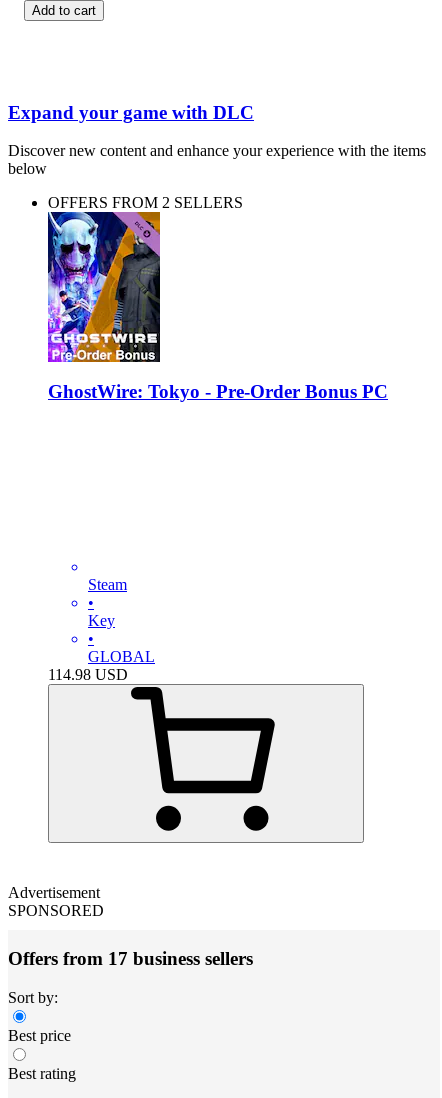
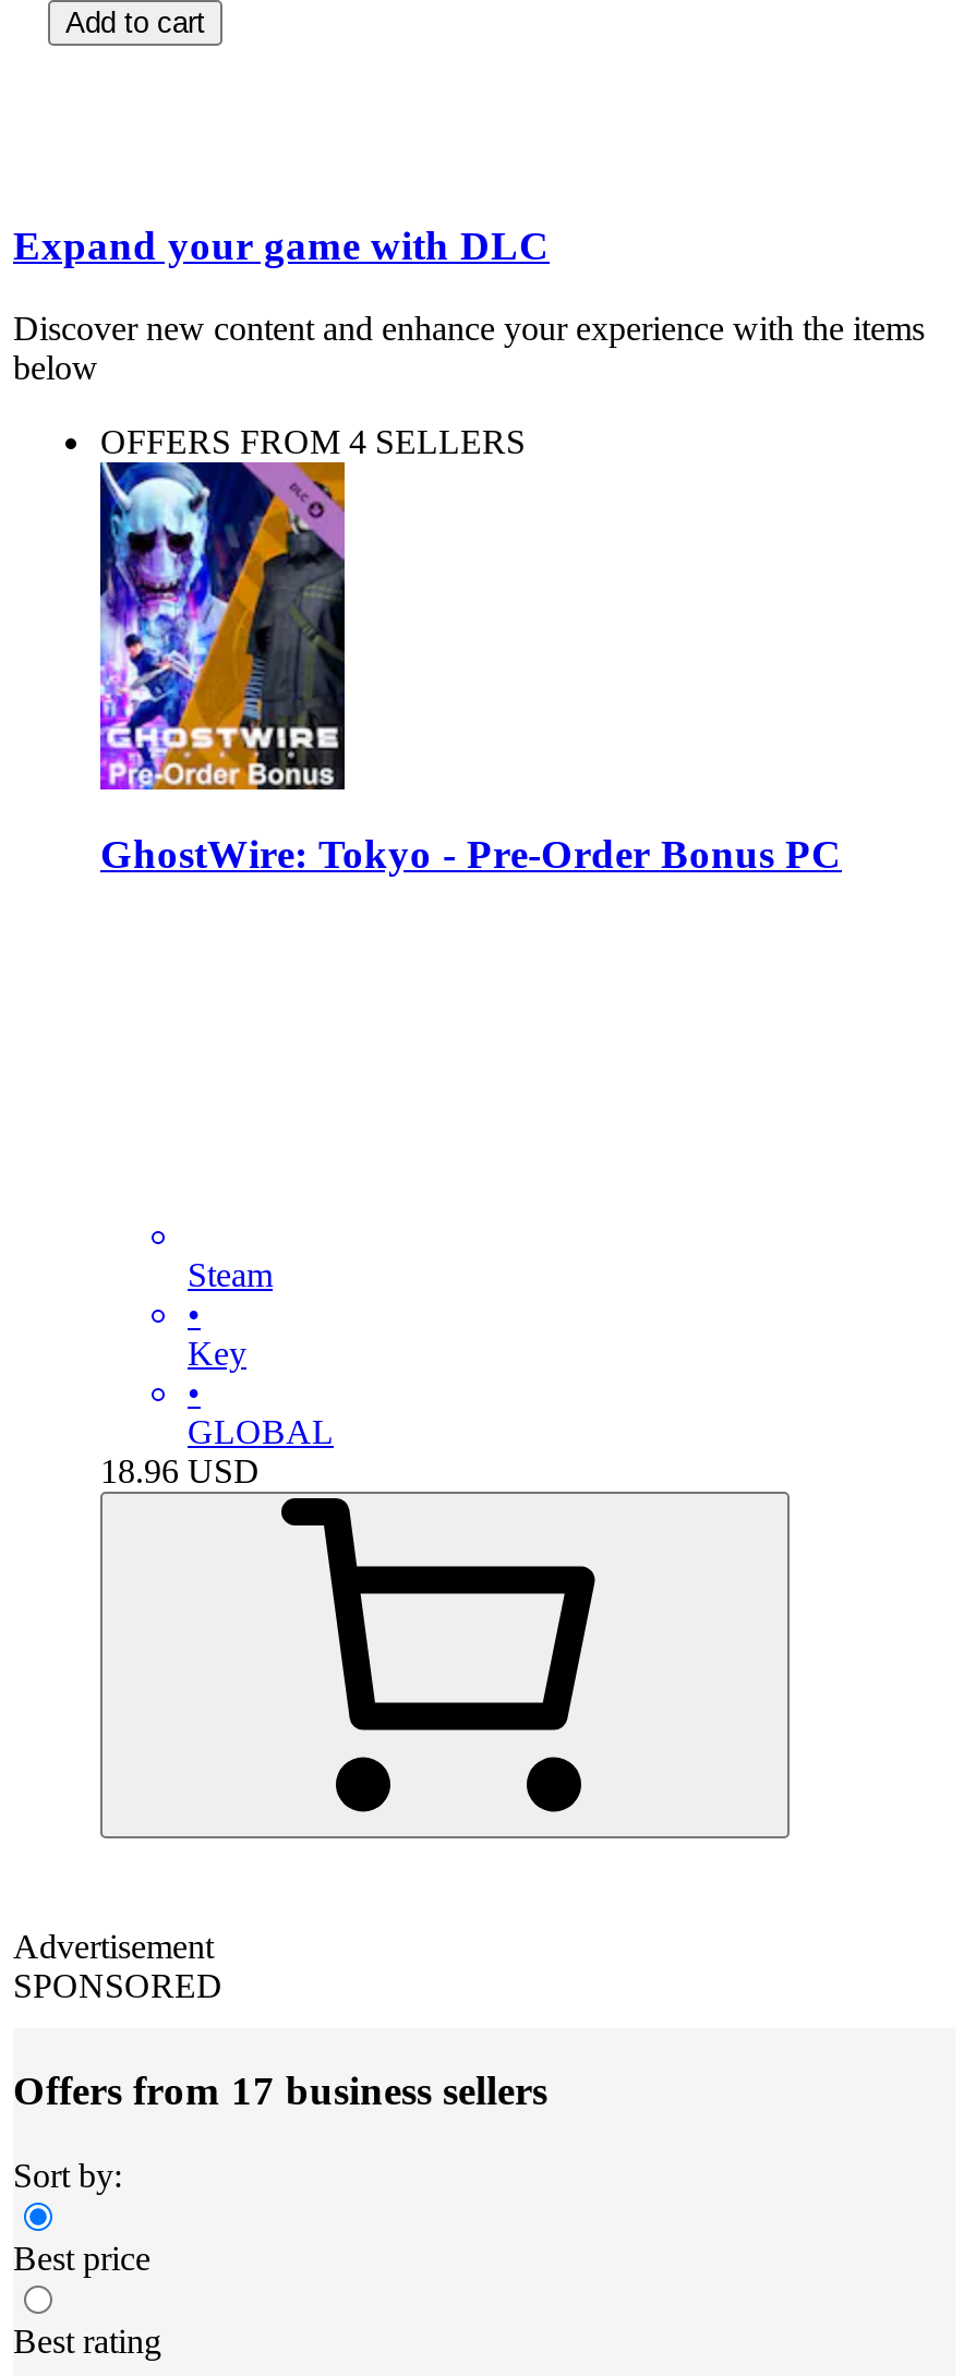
[48,194,243,211] OFFERS FROM 2 SELLERS -> [100,424,526,461] OFFERS FROM 4 SELLERS
[48,666,128,683] 114.98 USD -> [100,1452,260,1489] 18.96 USD

